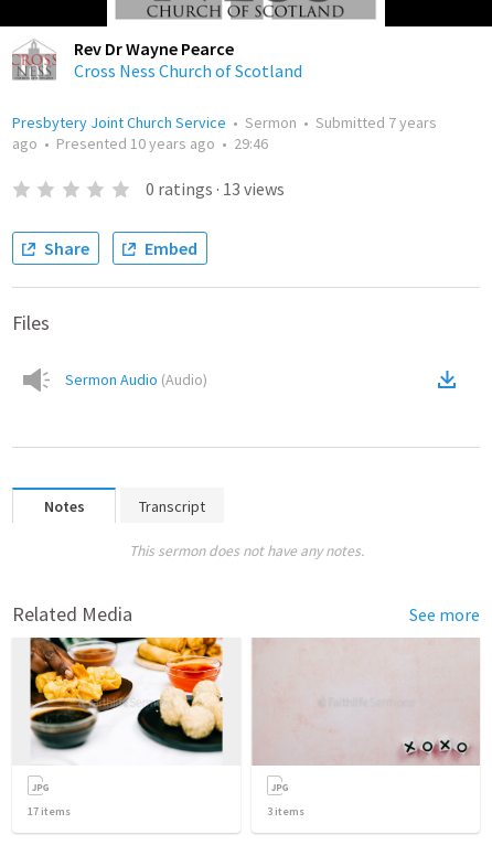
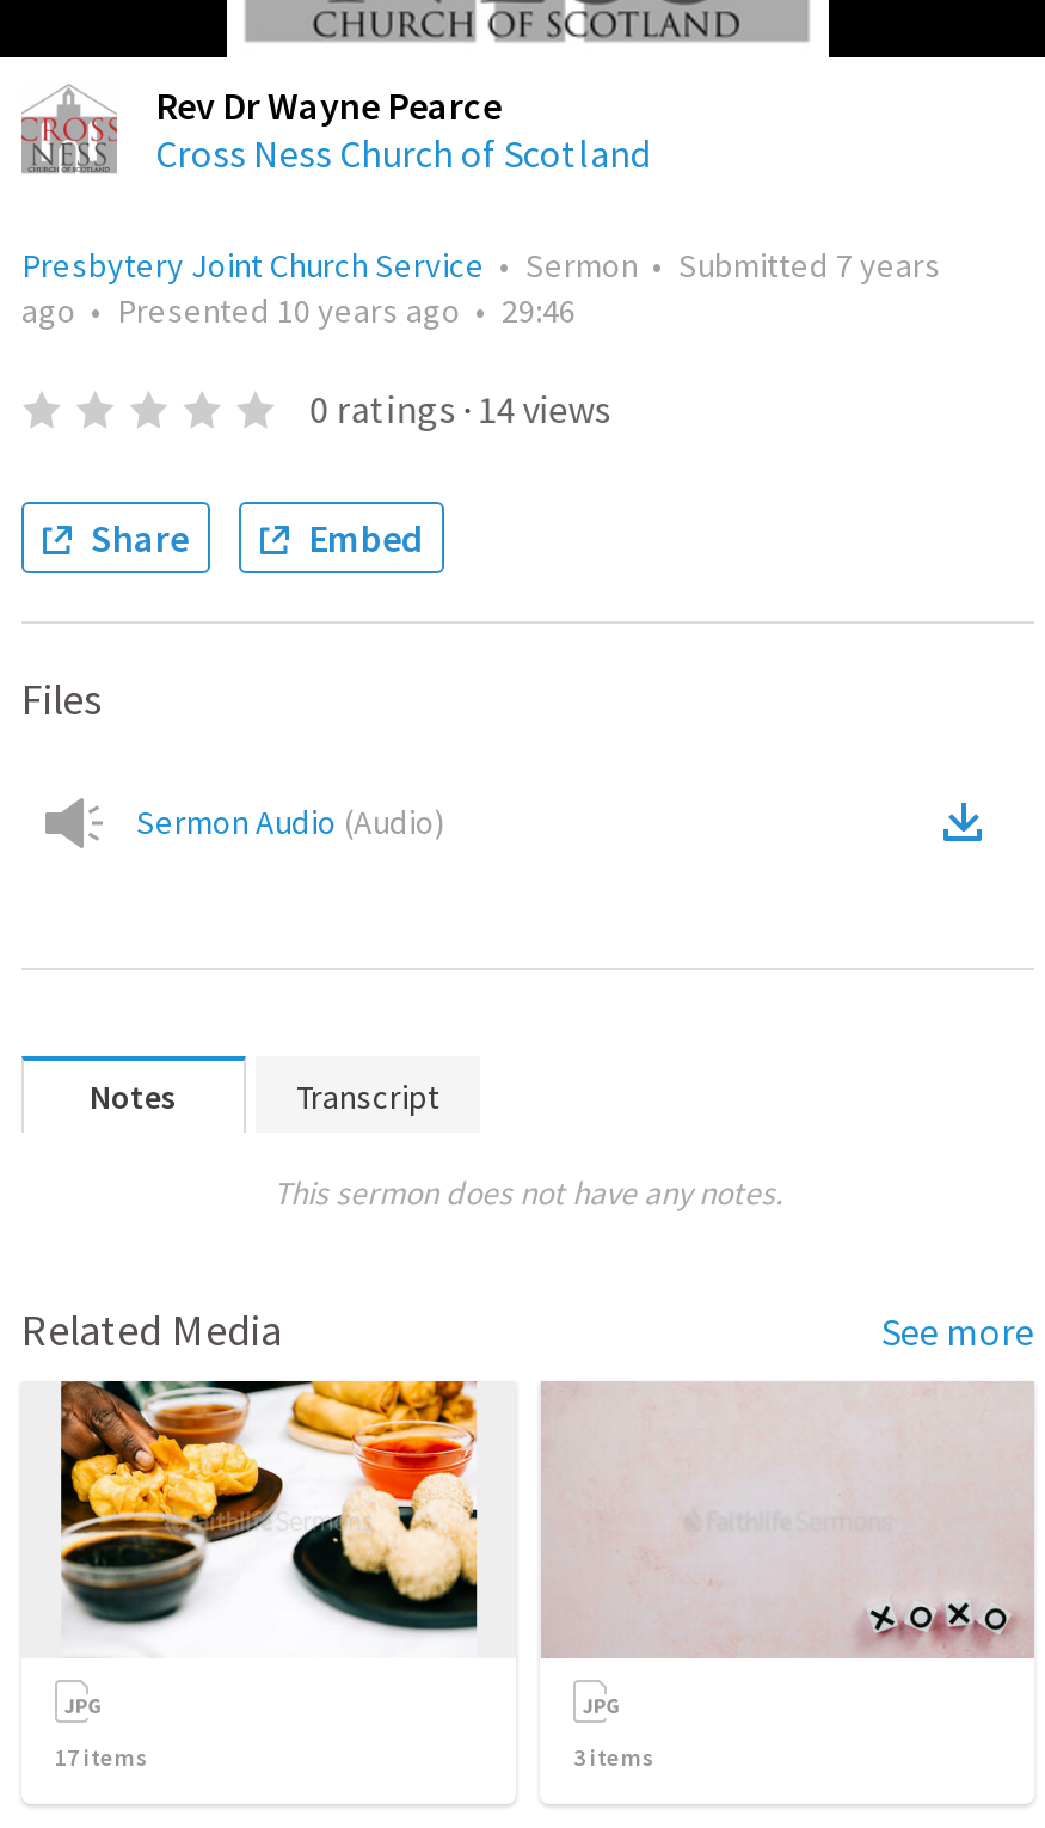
[145,178,284,200] 0 ratings · 13 views -> [310,385,611,433] 0 ratings · 14 views

